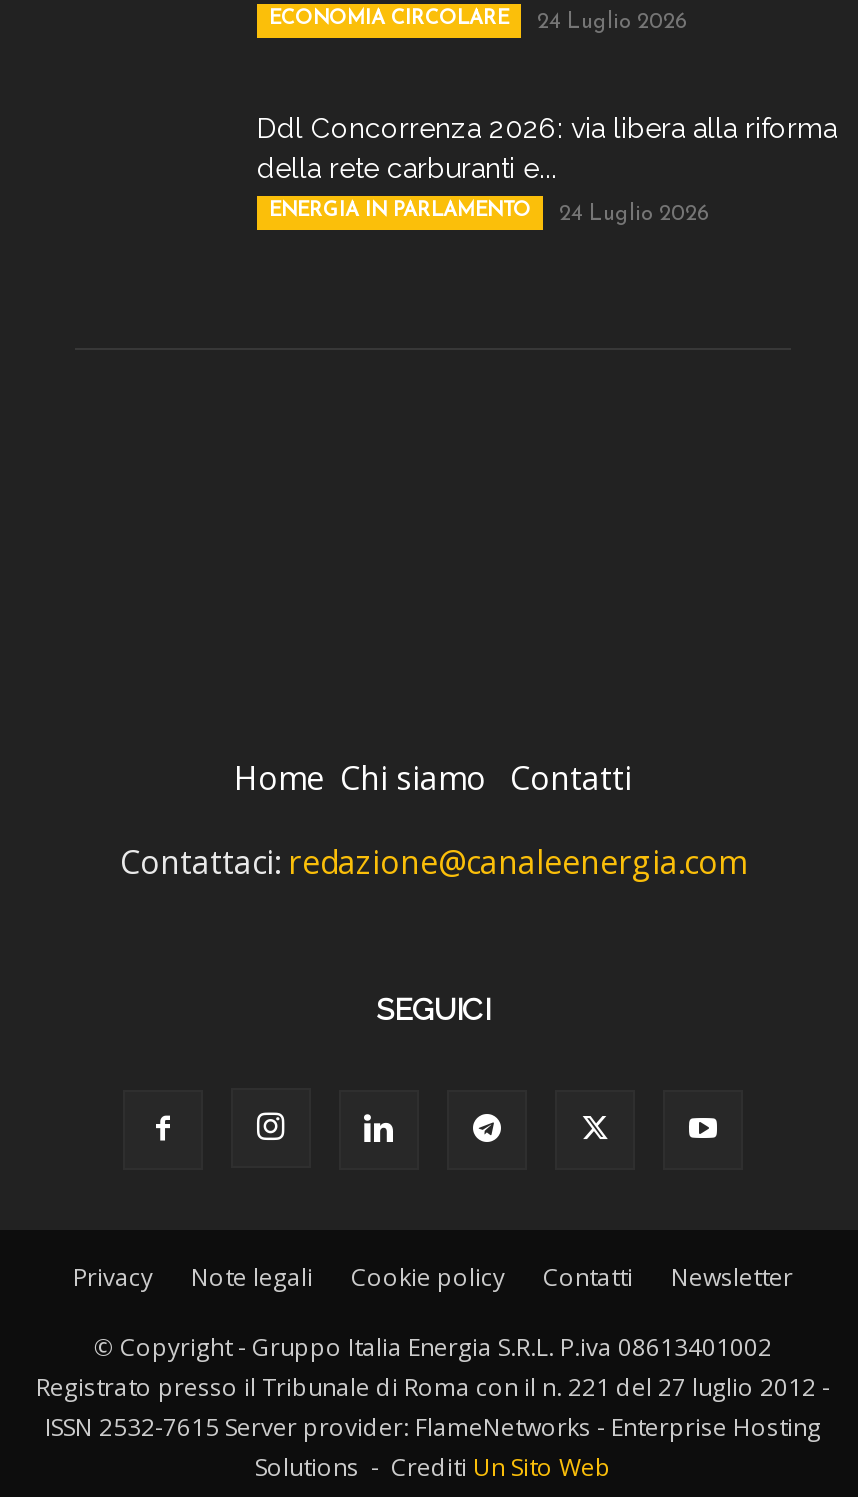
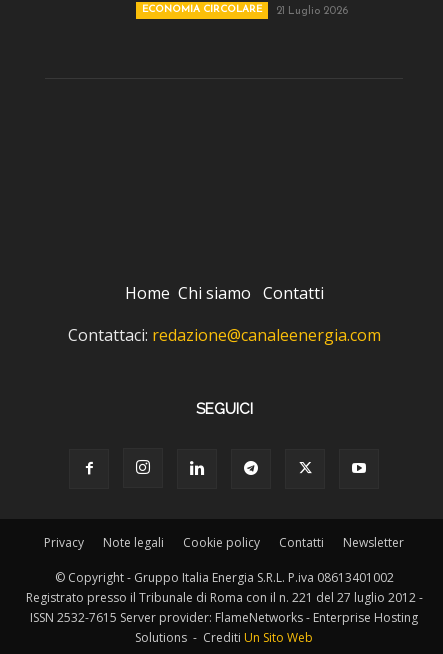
[257,13,837,227] 24 Luglio 2026 | Ddl Concorrenza 2026: via libera alla riforma | della rete carburanti e... | ENERGIA IN PARLAMENTO | 24 Luglio 2026 -> [276,6,348,17] 21 Luglio 2026

